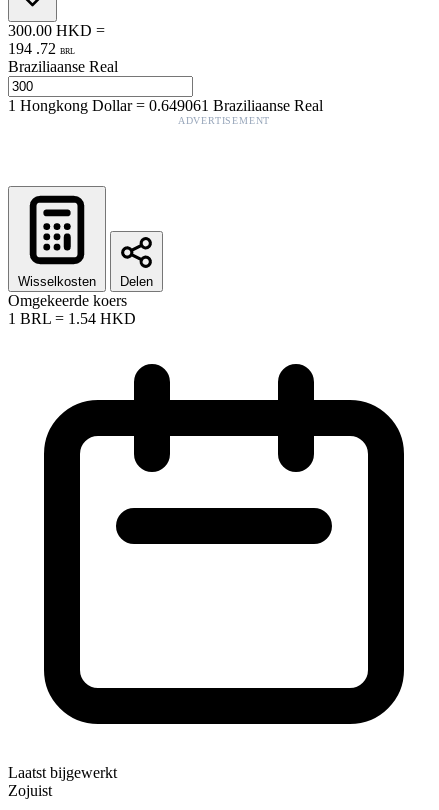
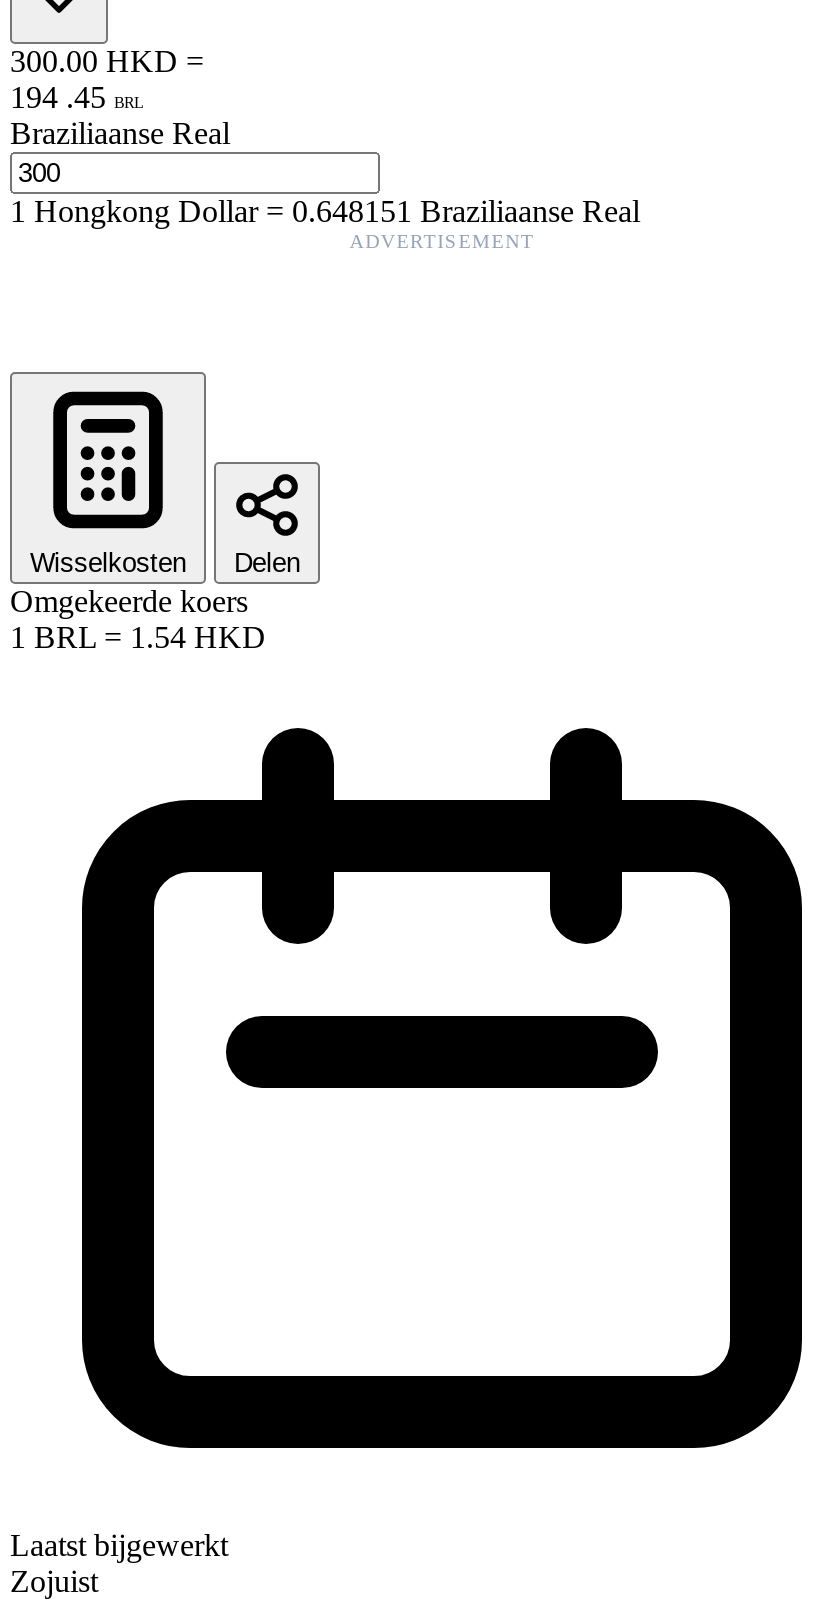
[8,40,75,57] 194 . 72 BRL -> [10,80,144,114] 194 . 45 BRL
[8,97,323,114] 1Hongkong Dollar=0.649061 Braziliaanse Real -> [10,194,640,228] 1Hongkong Dollar=0.648151 Braziliaanse Real

